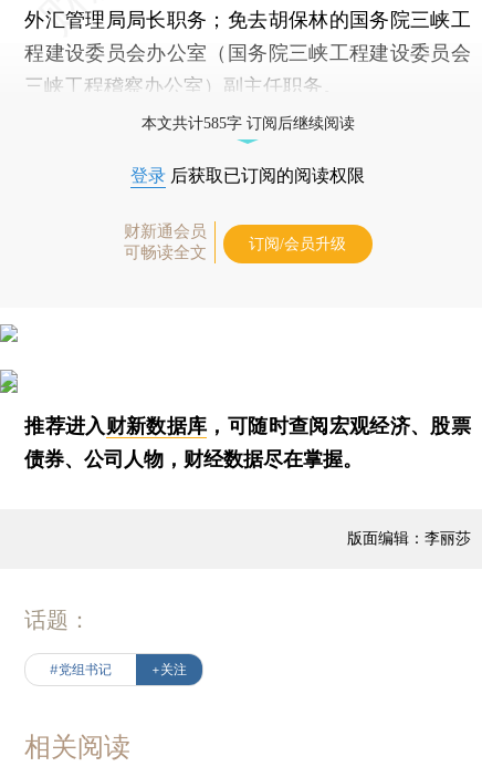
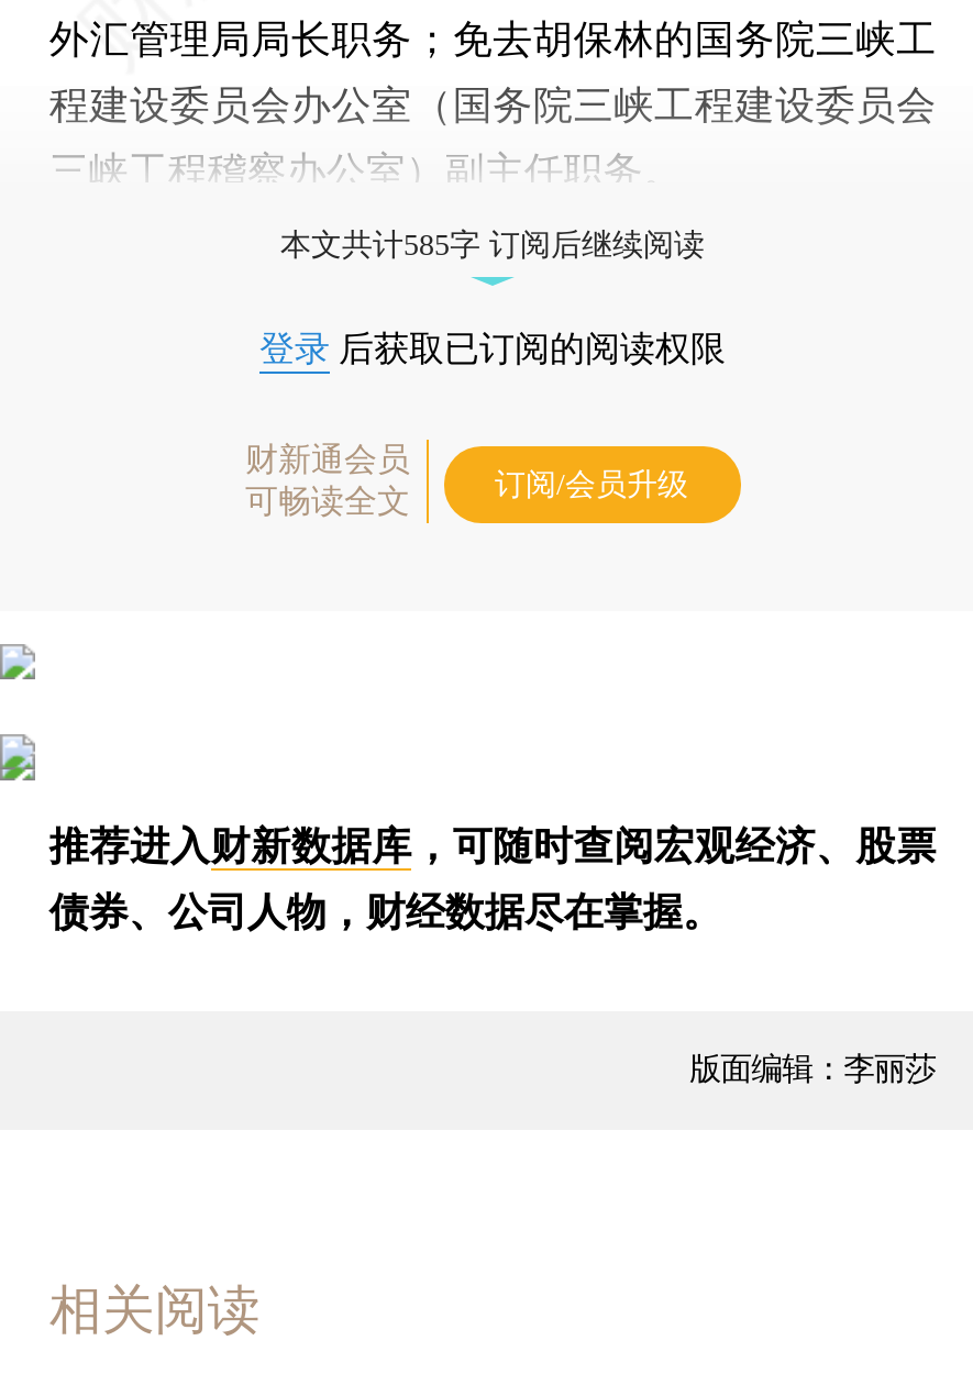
[25,606,187,677] 话题： | #党组书记 | +关注 -> none

